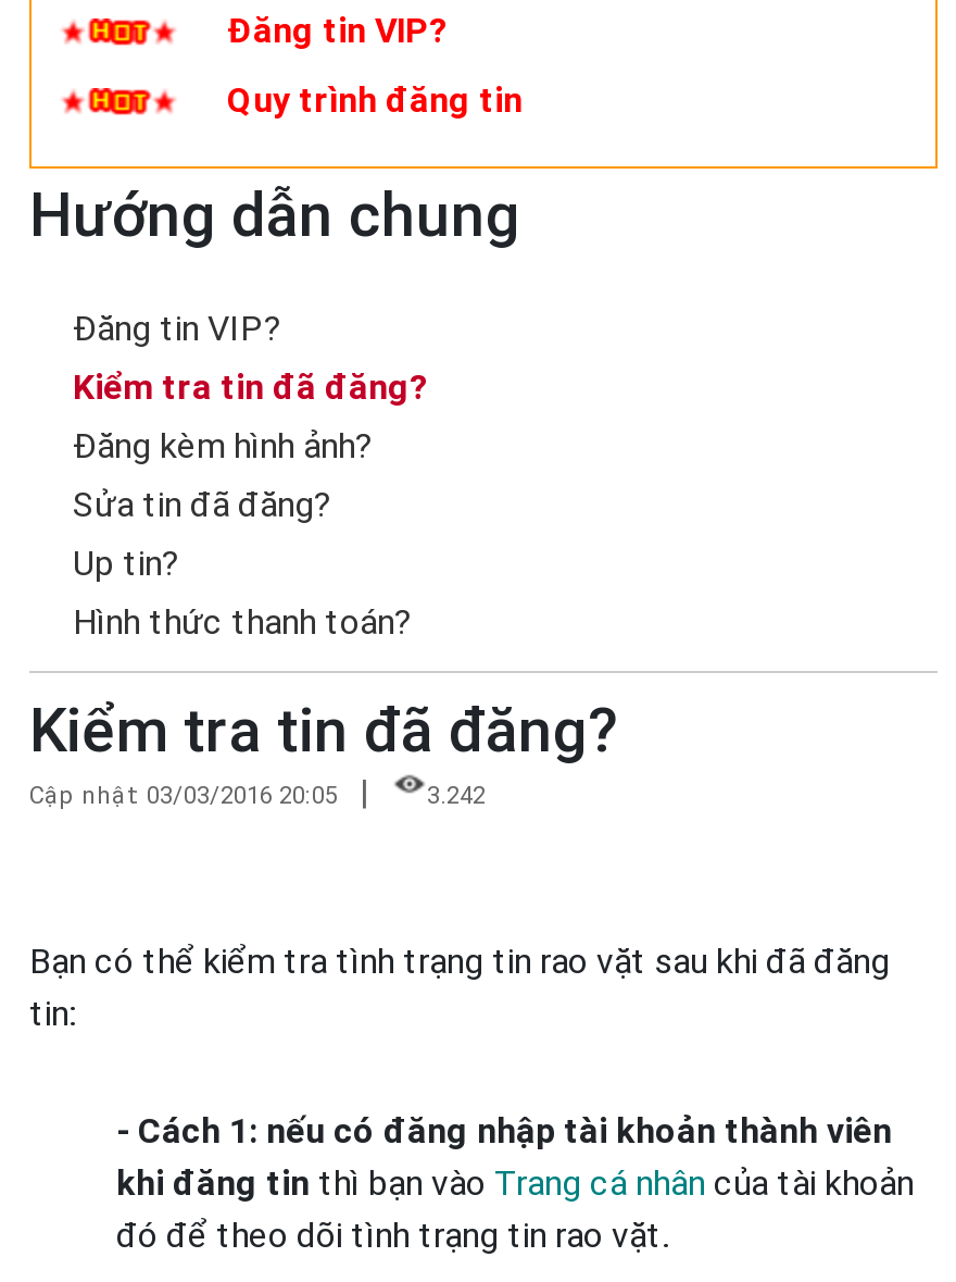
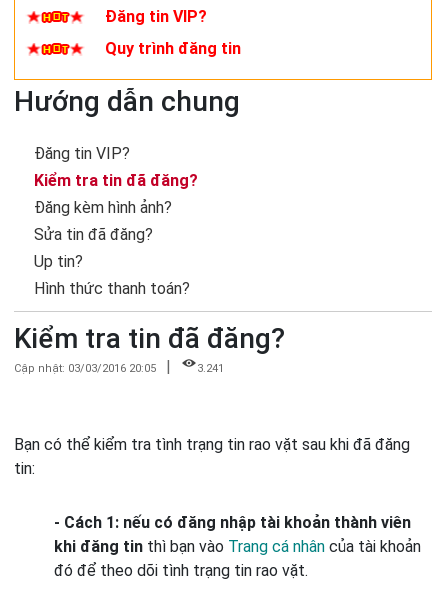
[427,782,486,810] 3.242 -> [197,362,224,375] 3.241

